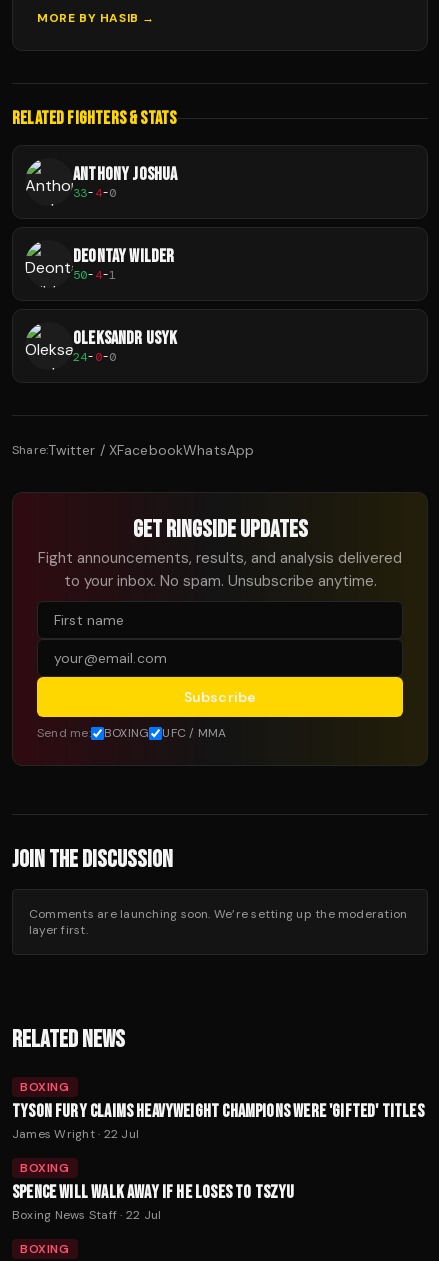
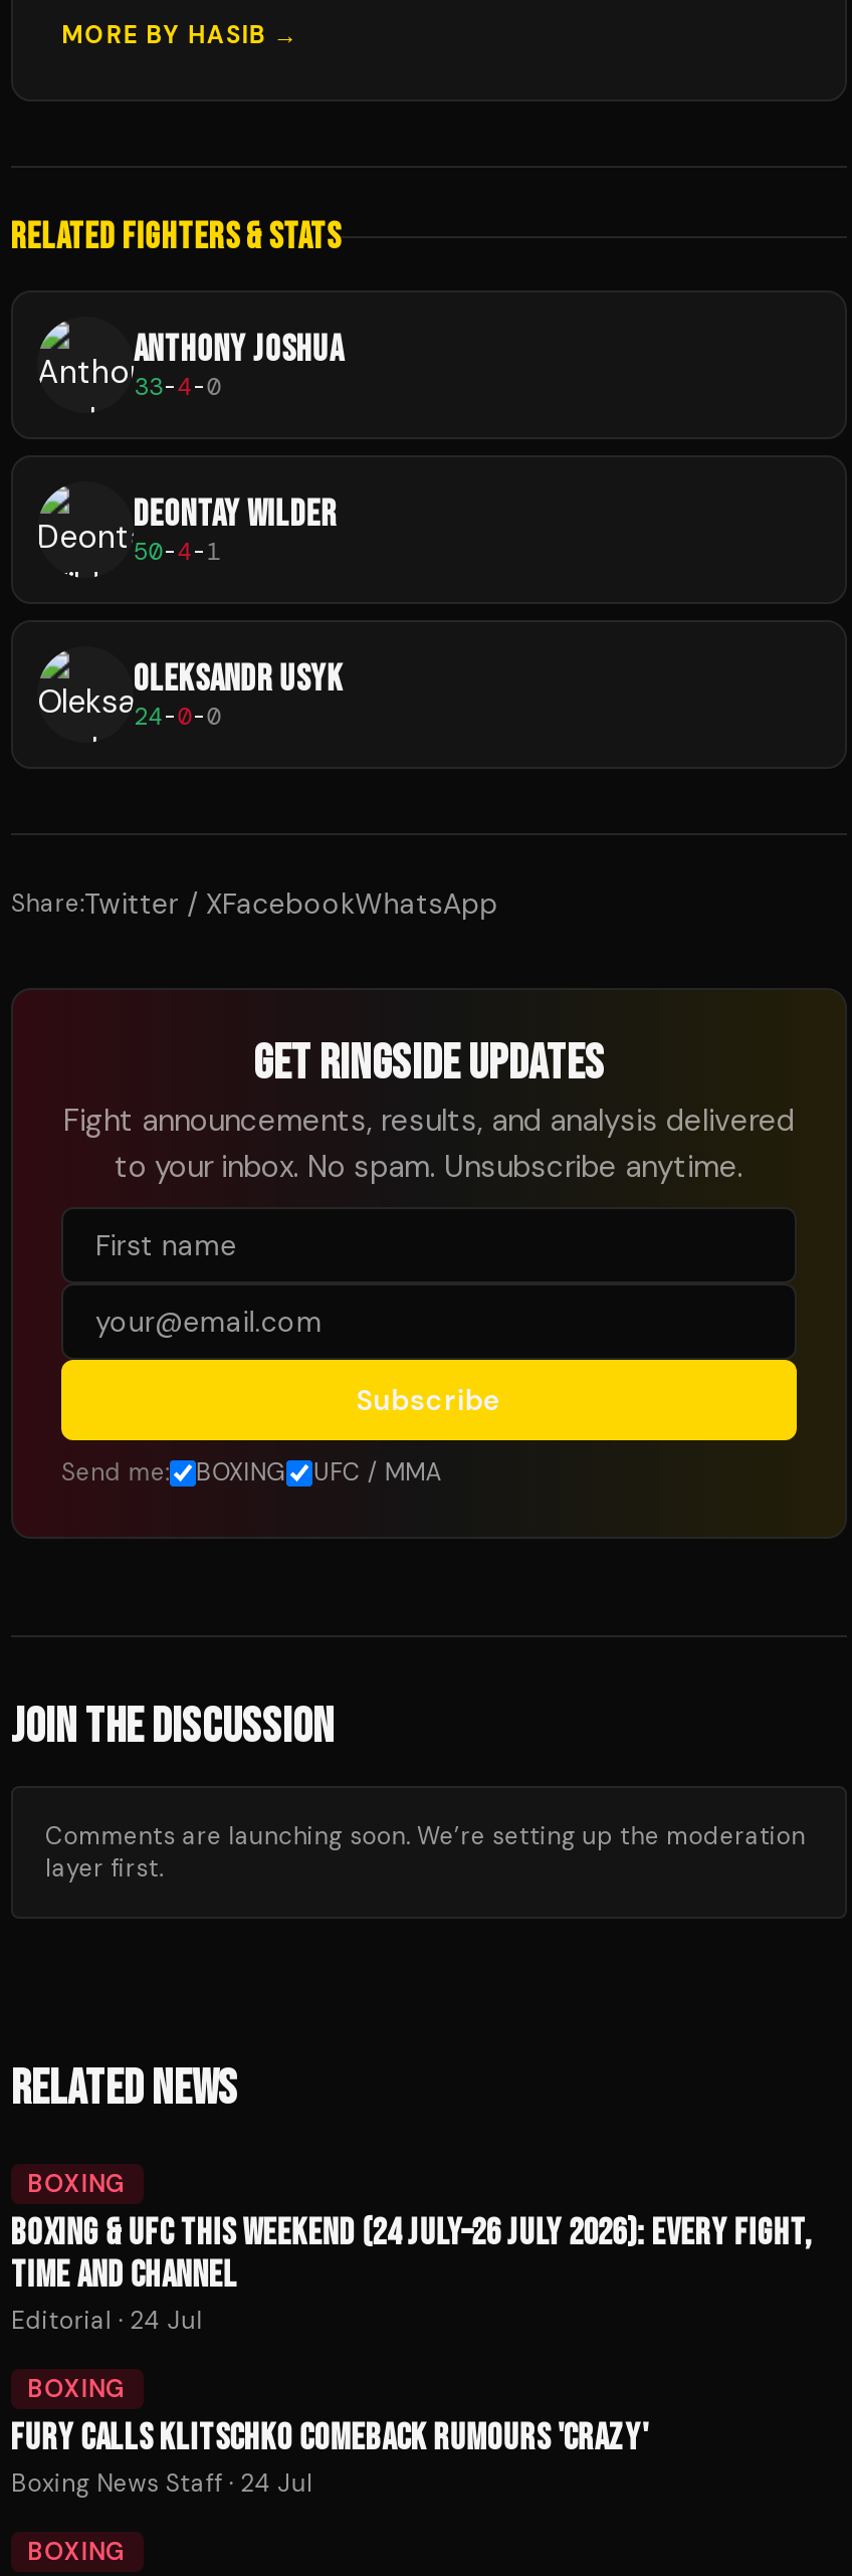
[12,1101,424,1142] TYSON FURY CLAIMS HEAVYWEIGHT CHAMPIONS WERE 'GIFTED' TITLES | James Wright · 22 Jul -> [11,2212,813,2337] BOXING & UFC THIS WEEKEND (24 JULY–26 JULY 2026): EVERY FIGHT, | TIME AND CHANNEL | Editorial · 24 Jul
[12,1182,294,1223] SPENCE WILL WALK AWAY IF HE LOSES TO TSZYU | Boxing News Staff · 22 Jul -> [11,2417,648,2500] FURY CALLS KLITSCHKO COMEBACK RUMOURS 'CRAZY' | Boxing News Staff · 24 Jul

